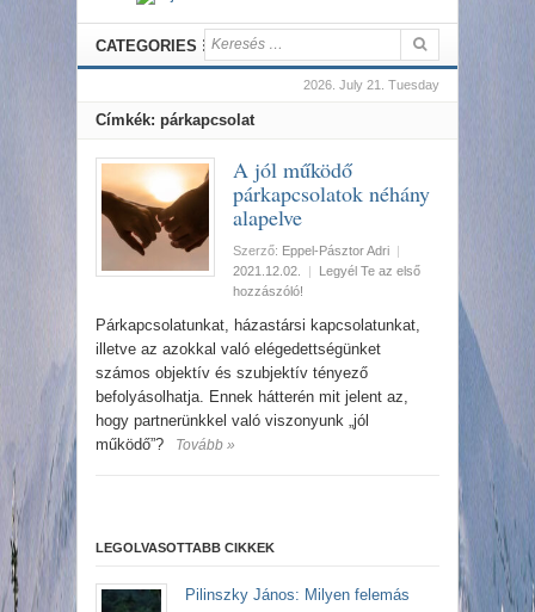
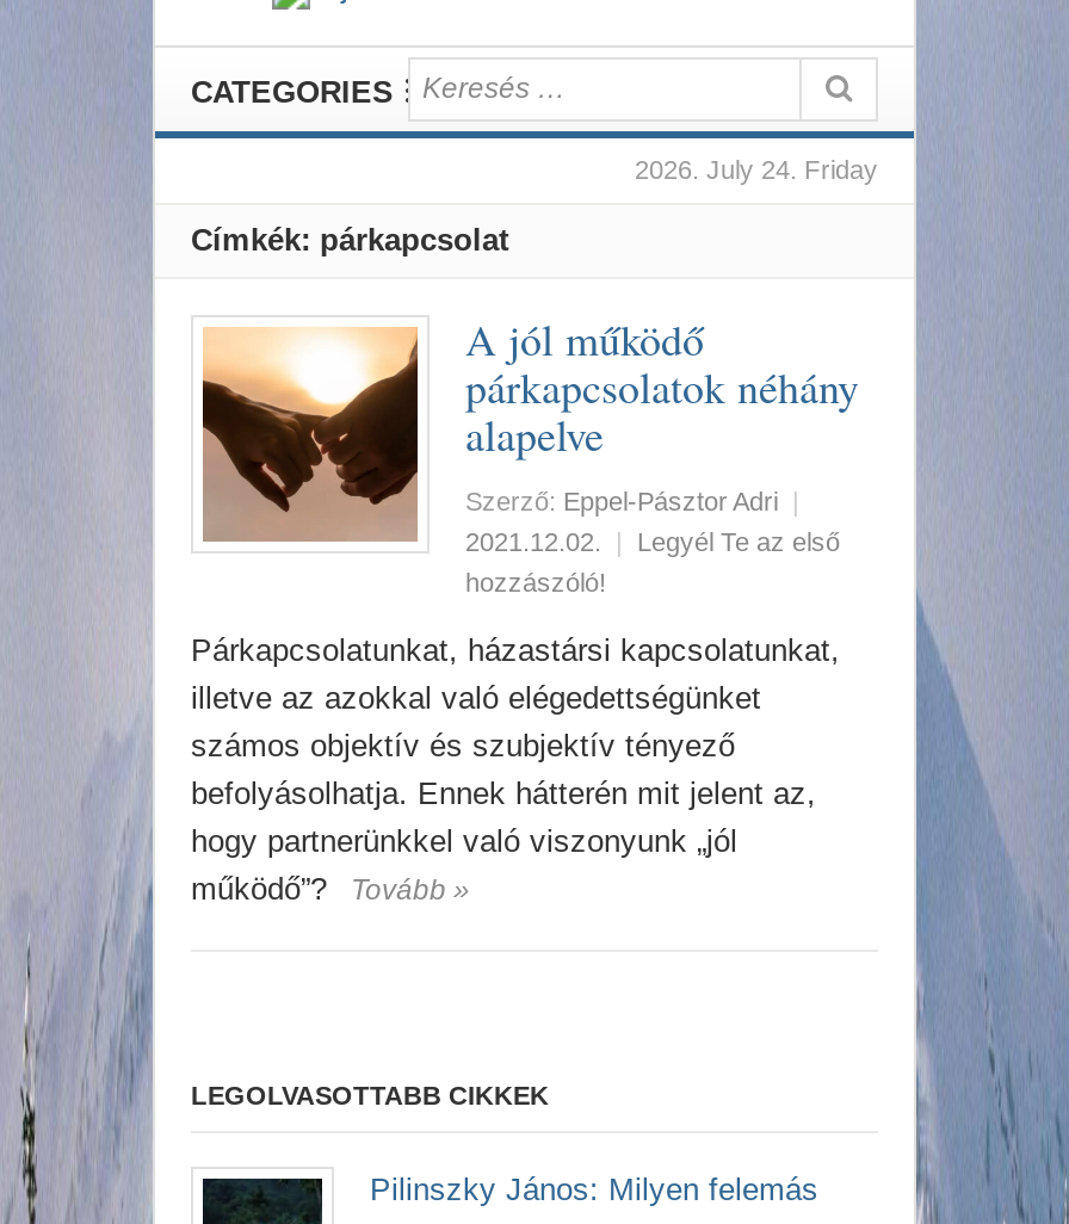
[303,78,439,92] 2026. July 21. Tuesday -> [635,155,878,184] 2026. July 24. Friday

